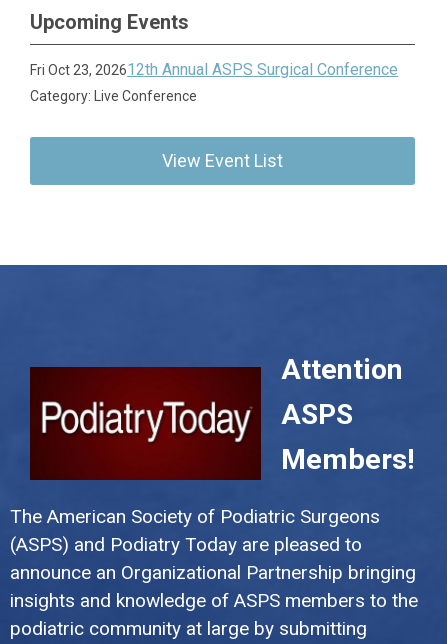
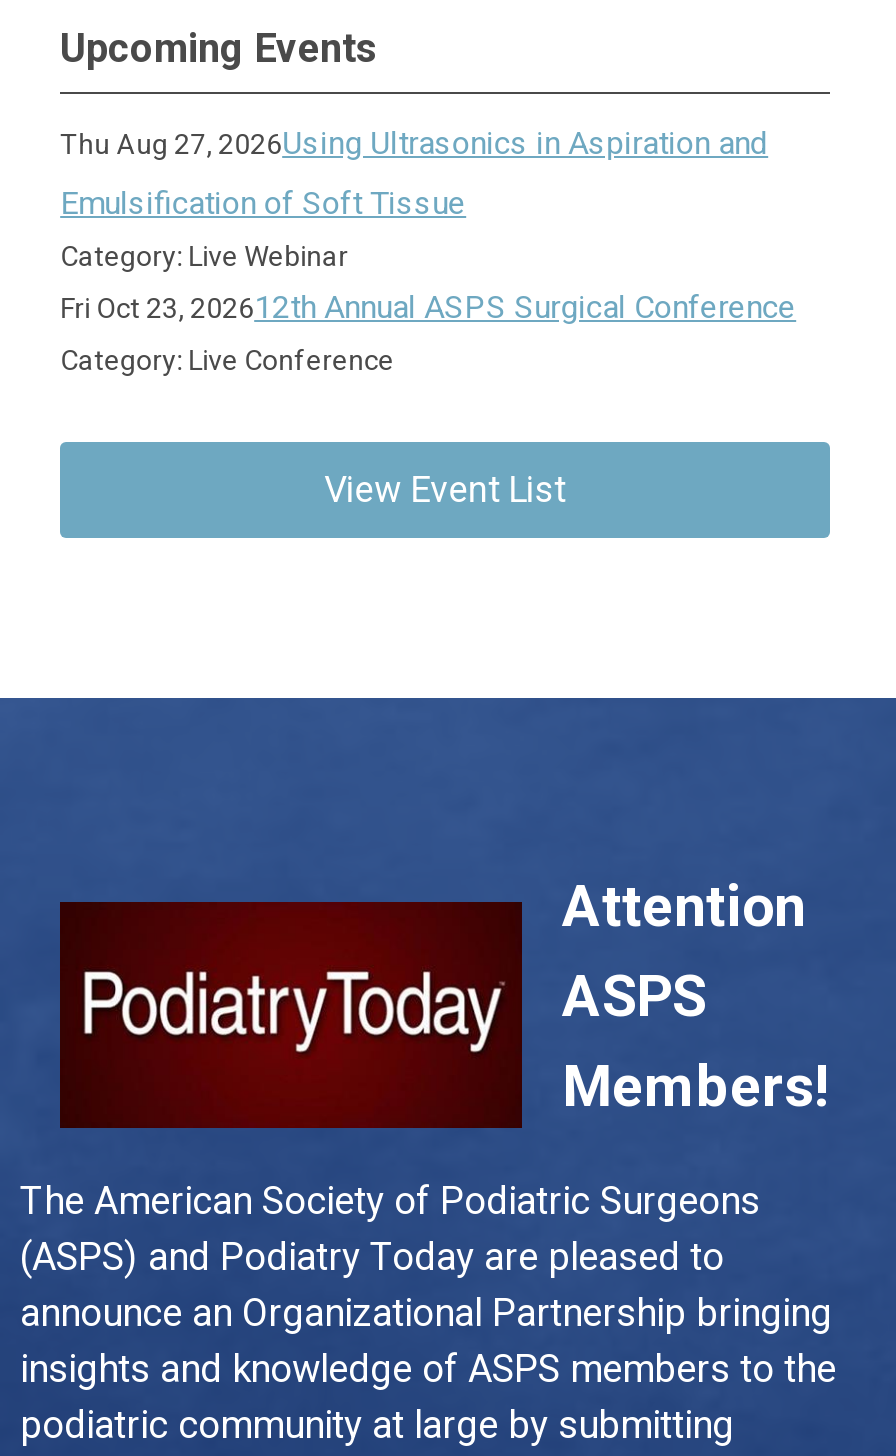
none -> [60,124,768,272] Thu Aug 27, 2026Using Ultrasonics in Aspiration and | Emulsification of Soft Tissue | Category: Live Webinar

